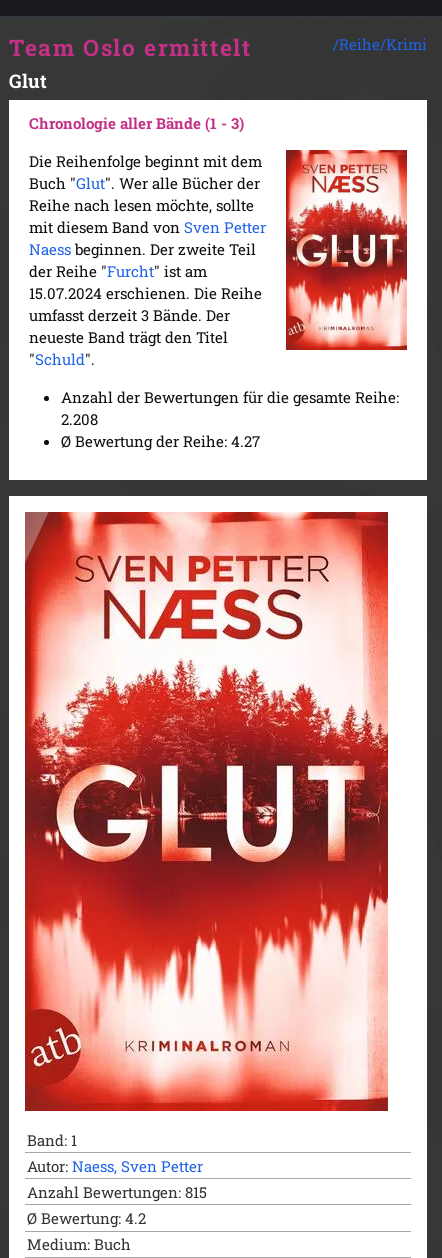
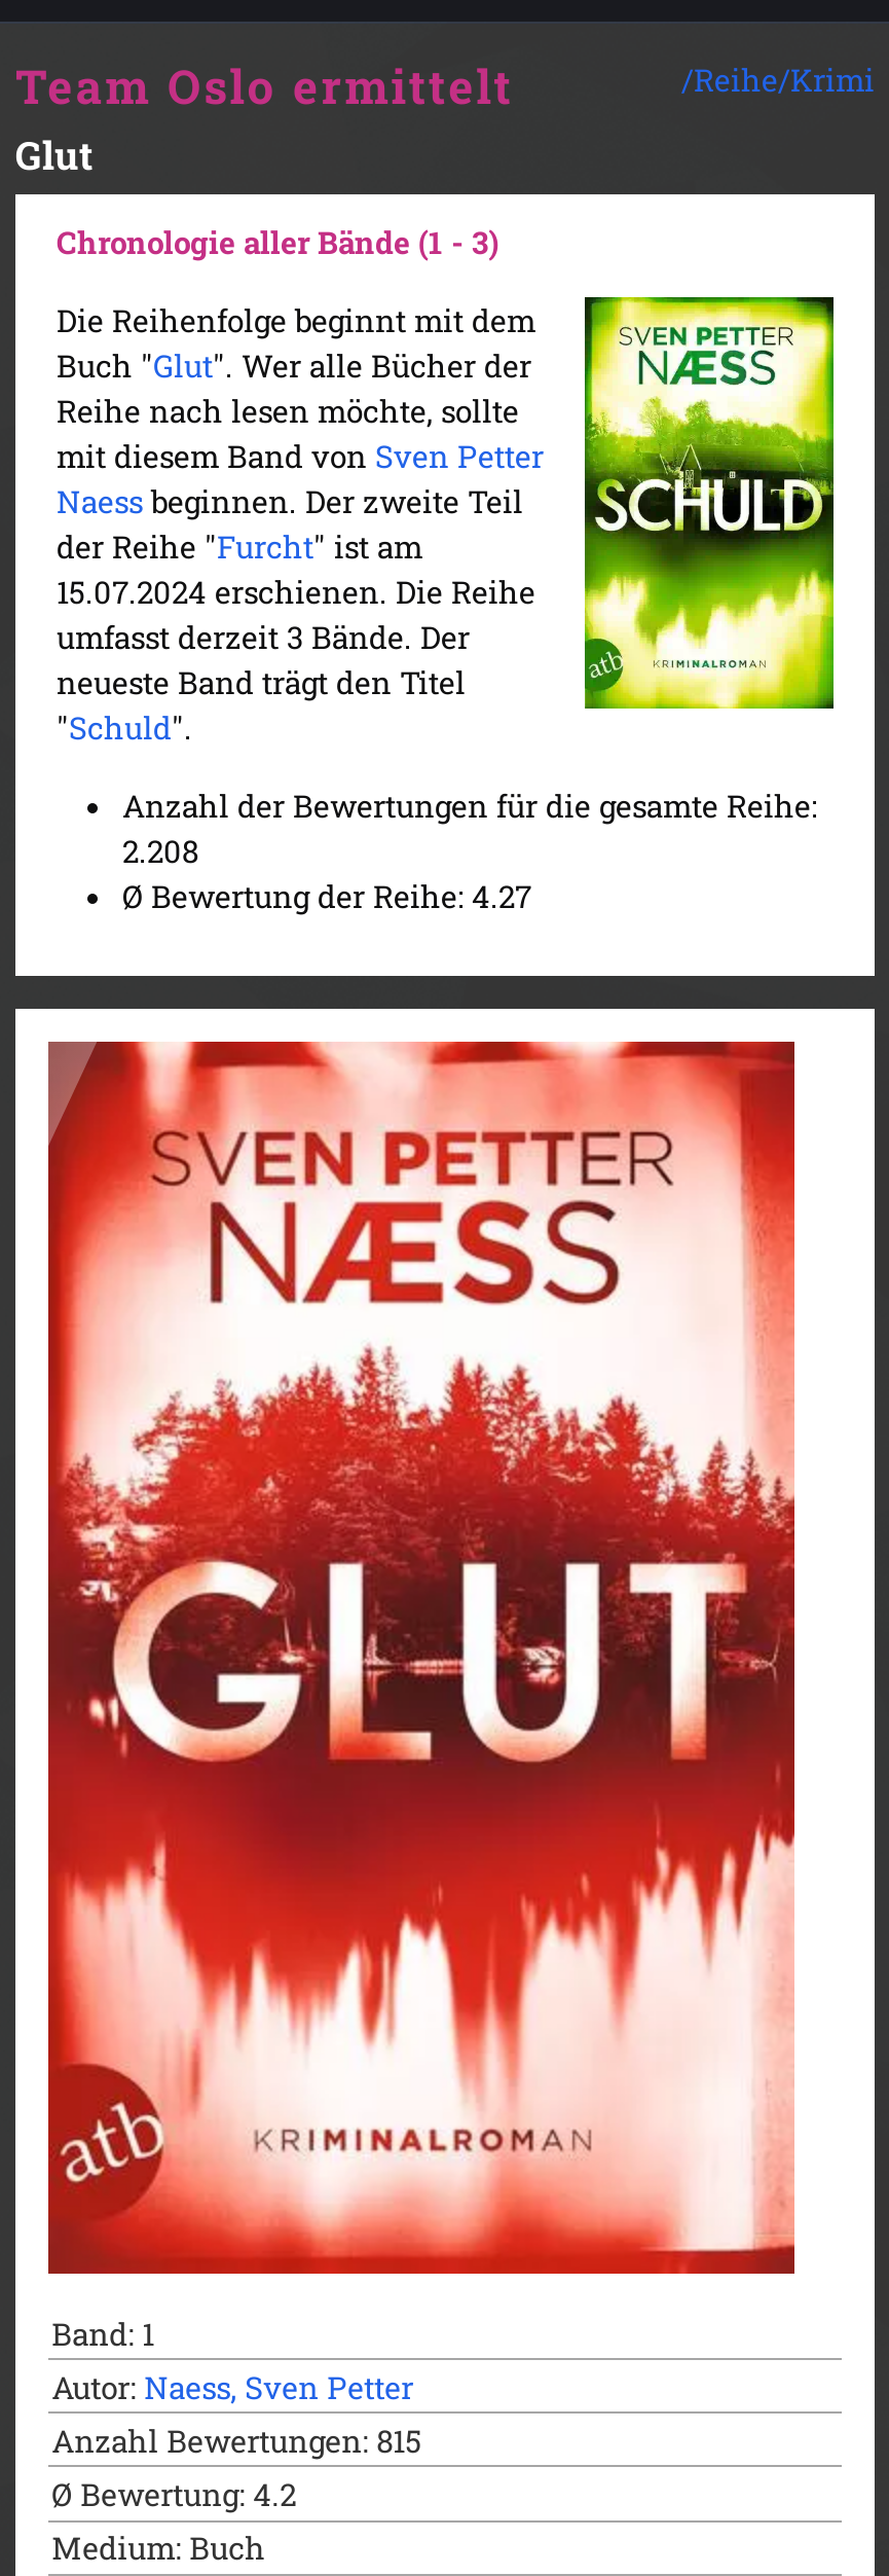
[285,149,408,351] [image] -> [583,295,836,711] [image]

